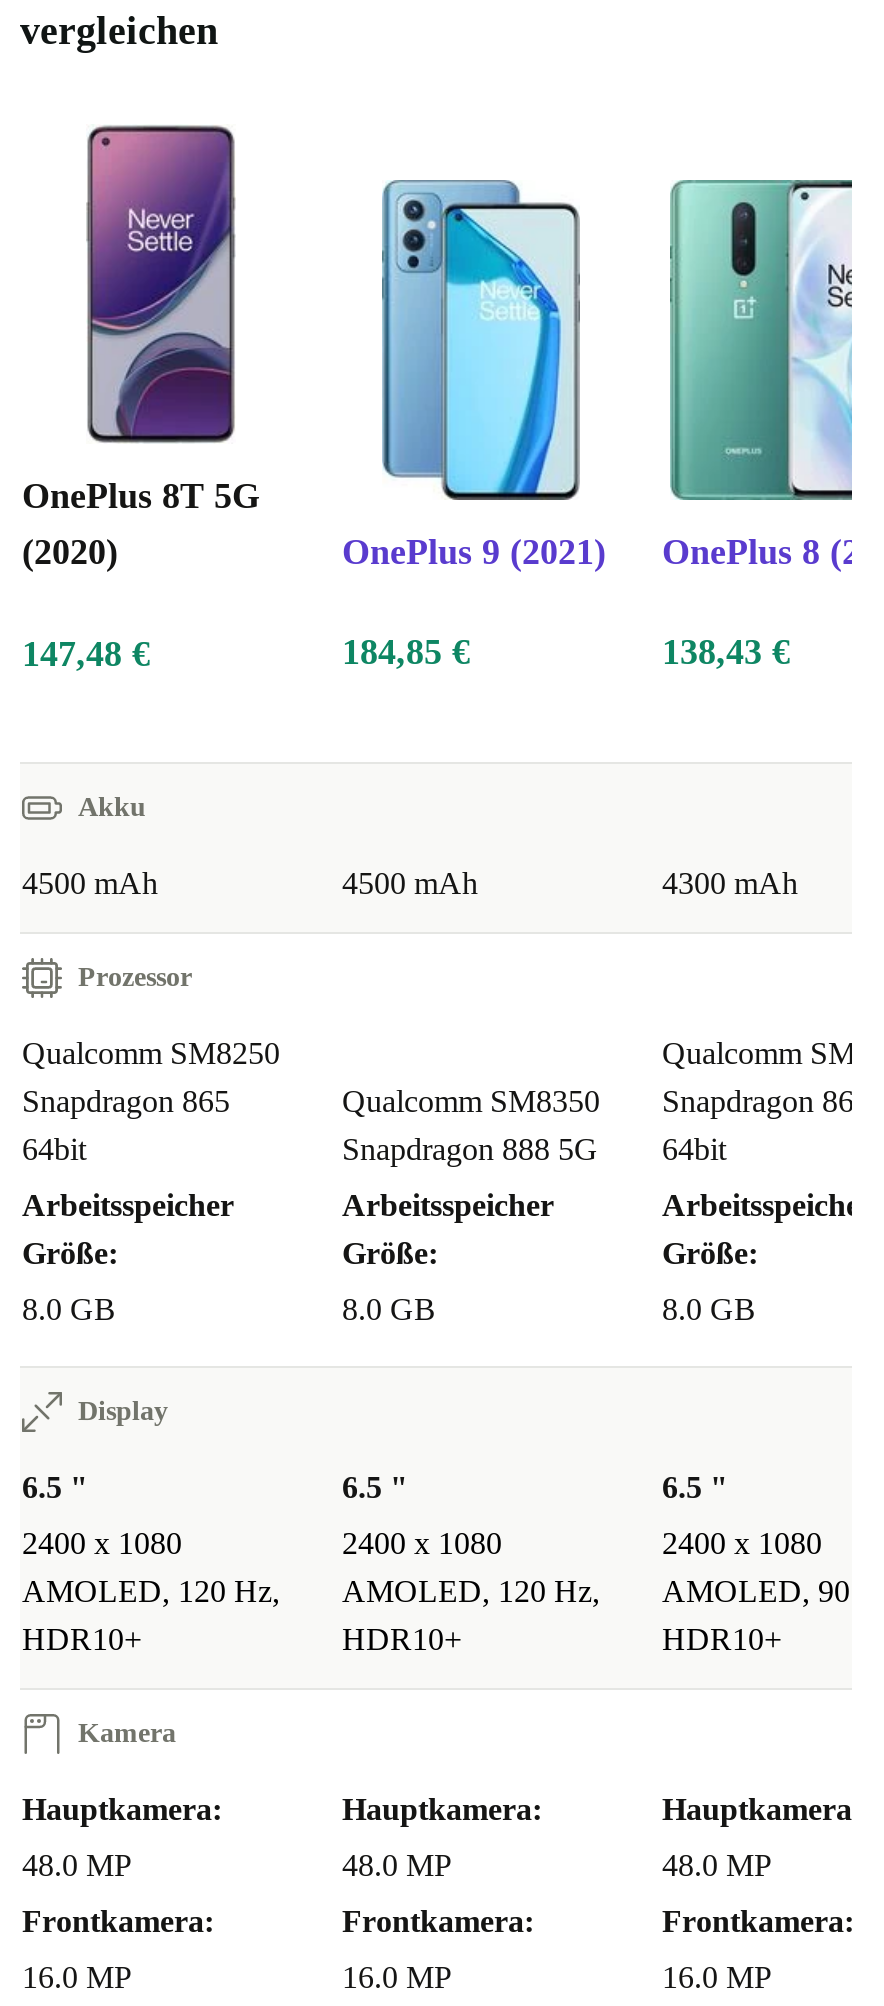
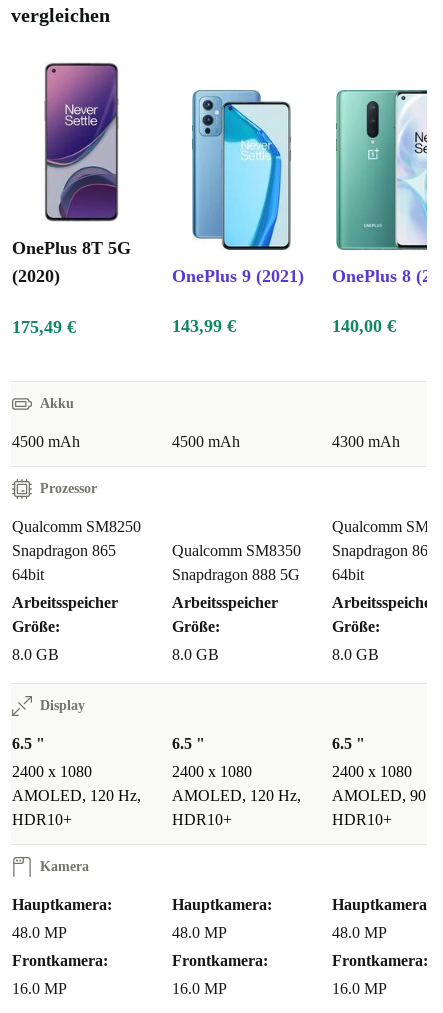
[22,634,150,674] 147,48 € -> [12,317,76,337] 175,49 €
[342,632,470,672] 184,85 € -> [172,316,236,336] 143,99 €
[662,632,790,672] 138,43 € -> [332,316,396,336] 140,00 €

